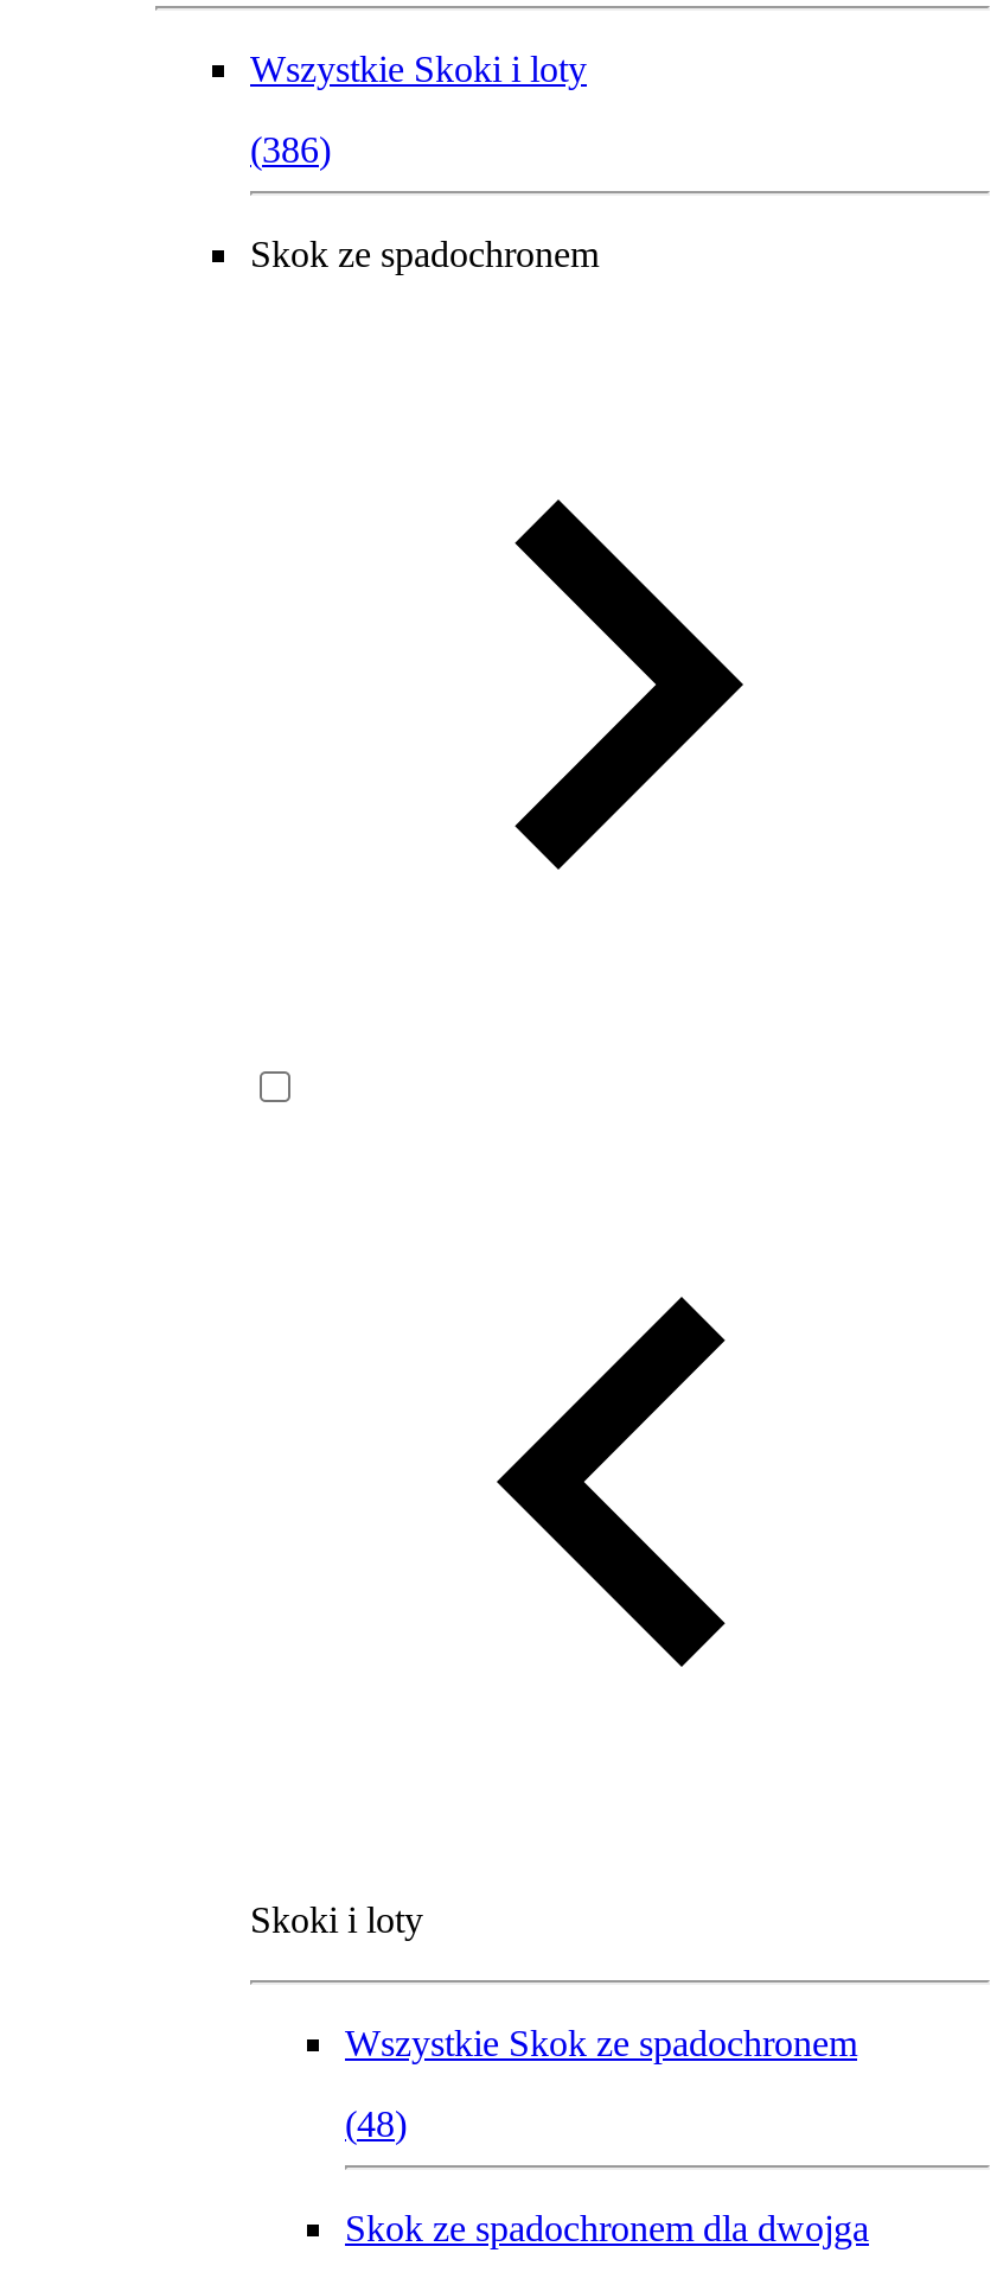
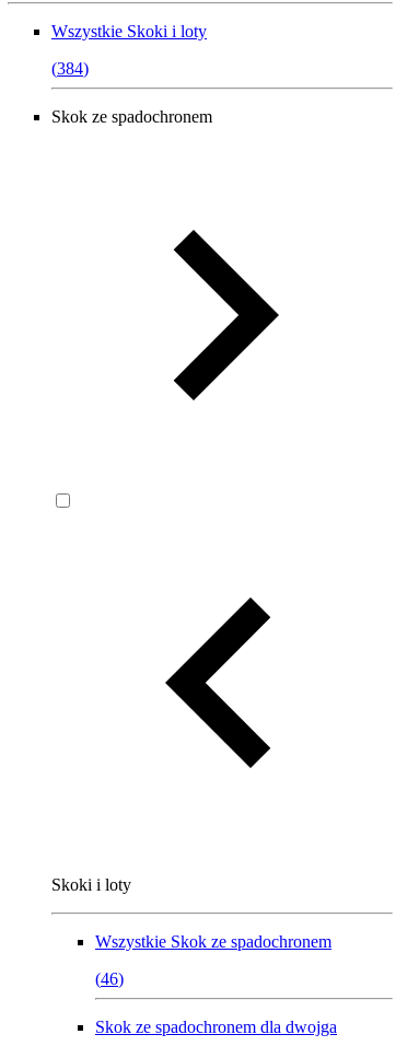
[250,129,331,170] (386) -> [51,59,89,78] (384)
[345,2104,407,2144] (48) -> [95,969,124,988] (46)

